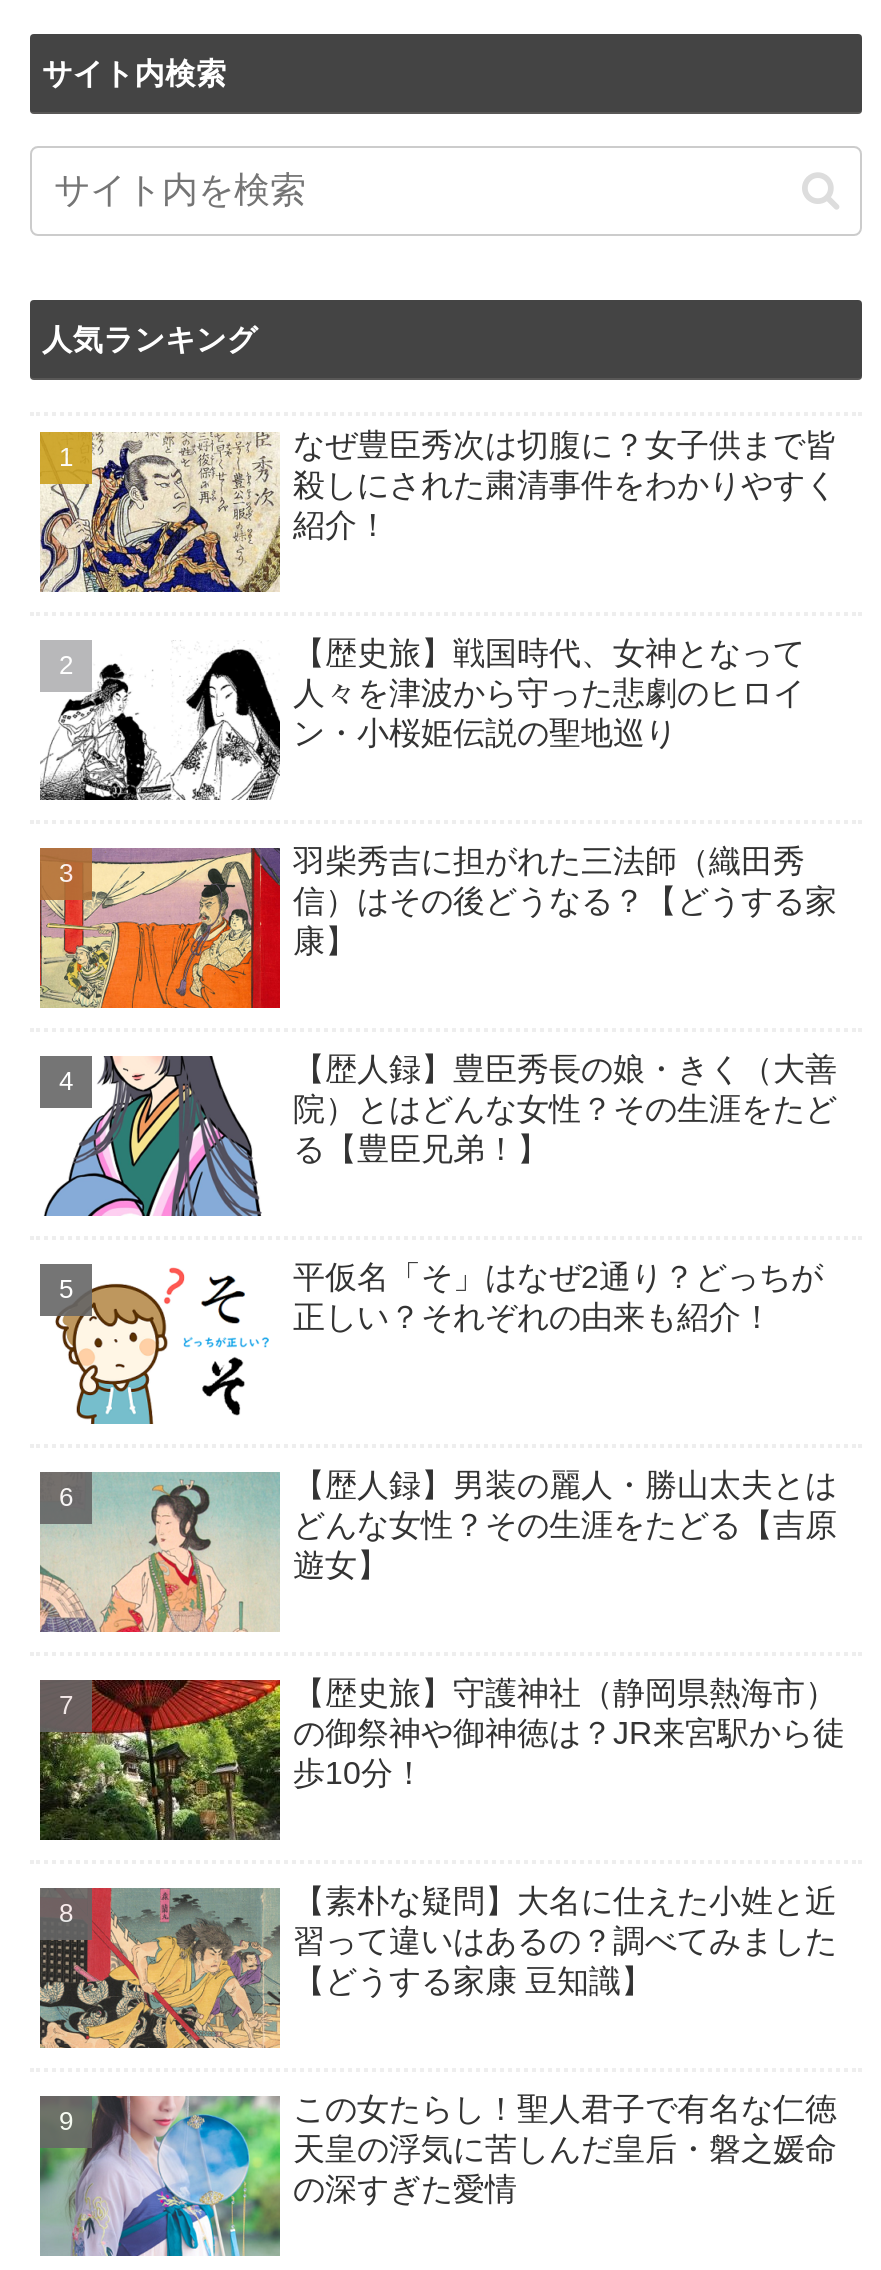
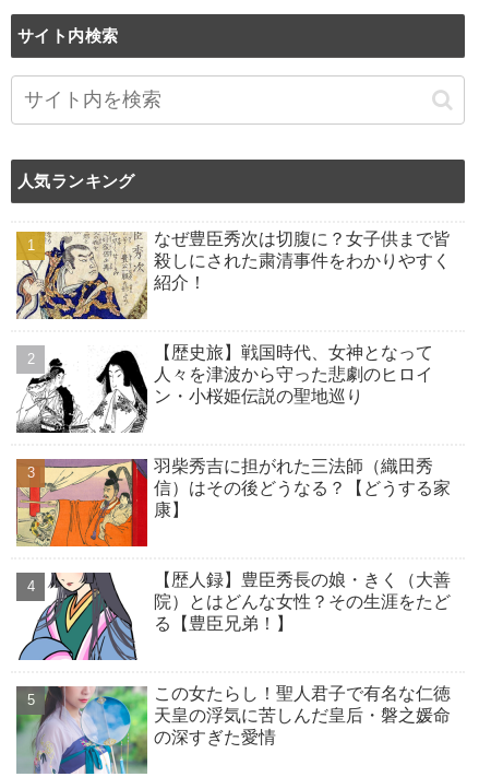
[40,1261,823,1426] [image] | 平仮名「そ」はなぜ2通り？どっちが | 正しい？それぞれの由来も紹介！ -> none
[38,1469,837,1634] [image] | 【歴人録】男装の麗人・勝山太夫とは | どんな女性？その生涯をたどる【吉原 | 遊女】 -> none
[38,1677,845,1842] [image] | 【歴史旅】守護神社（静岡県熱海市） | の御祭神や御神徳は？JR来宮駅から徒 | 歩10分！ -> none
[38,1885,837,2050] [image] | 【素朴な疑問】大名に仕えた小姓と近 | 習って違いはあるの？調べてみました | 【どうする家康 豆知識】 -> none

